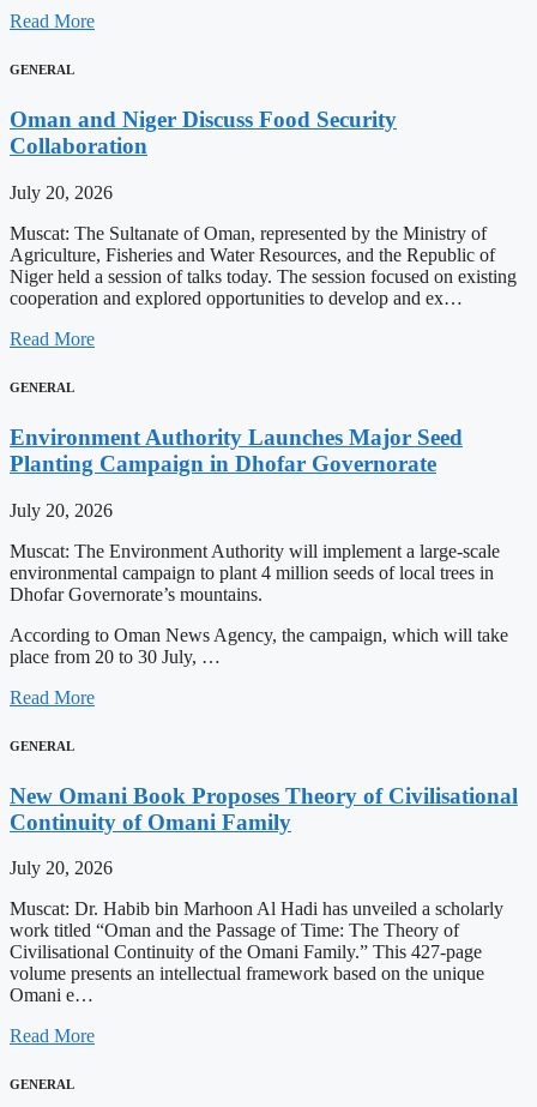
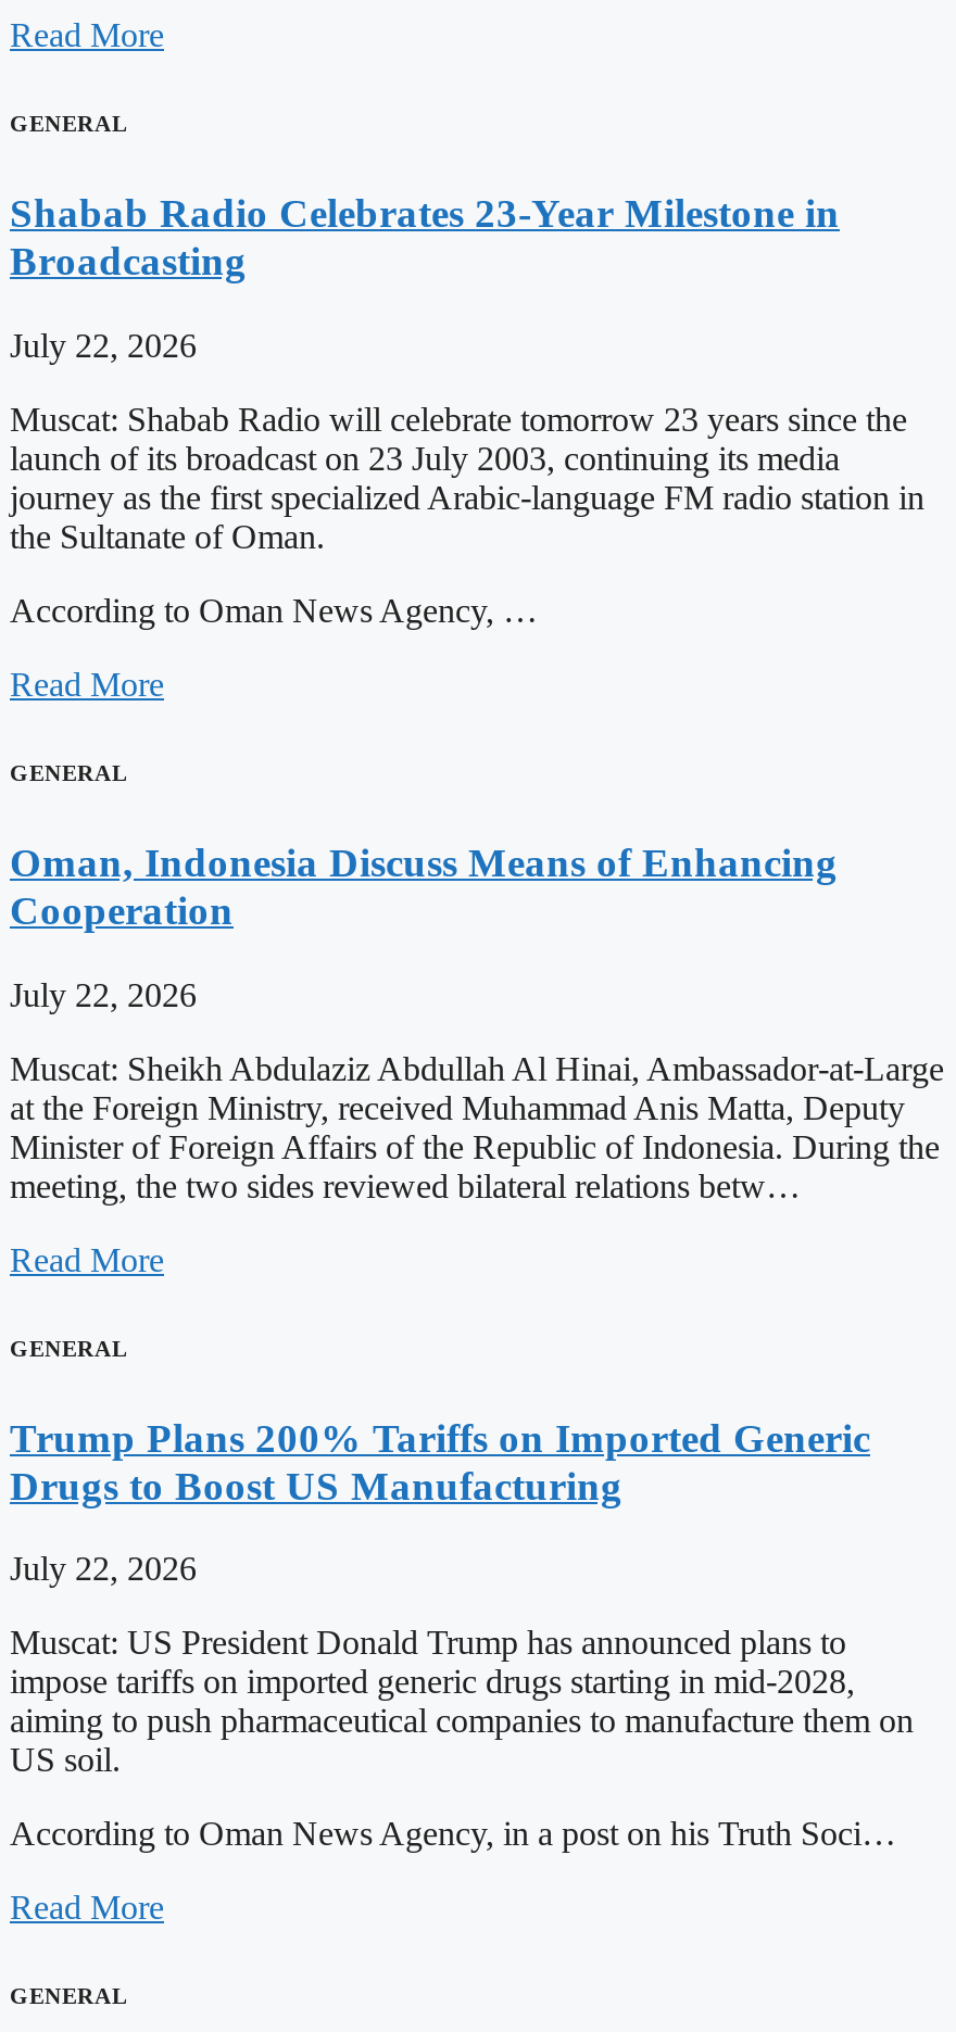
[10,107,517,308] Oman and Niger Discuss Food Security | Collaboration | July 20, 2026 | Muscat: The Sultanate of Oman, represented by the Ministry of | Agriculture, Fisheries and Water Resources, and the Republic of | Niger held a session of talks today. The session focused on existing | cooperation and explored opportunities to develop and ex… -> [10,190,924,629] Shabab Radio Celebrates 23-Year Milestone in | Broadcasting | July 22, 2026 | Muscat: Shabab Radio will celebrate tomorrow 23 years since the | launch of its broadcast on 23 July 2003, continuing its media | journey as the first specialized Arabic-language FM radio station in | the Sultanate of Oman. | According to Oman News Agency, …
moved [10,329,95,394] -> [10,666,164,785]: Read More | GENERAL
[10,424,508,666] Environment Authority Launches Major Seed | Planting Campaign in Dhofar Governorate | July 20, 2026 | Muscat: The Environment Authority will implement a large-scale | environmental campaign to plant 4 million seeds of local trees in | Dhofar Governorate’s mountains. | According to Oman News Agency, the campaign, which will take | place from 20 to 30 July, … -> [10,839,944,1204] Oman, Indonesia Discuss Means of Enhancing | Cooperation | July 22, 2026 | Muscat: Sheikh Abdulaziz Abdullah Al Hinai, Ambassador-at-Large | at the Foreign Ministry, received Muhammad Anis Matta, Deputy | Minister of Foreign Affairs of the Republic of Indonesia. During the | meeting, the two sides reviewed bilateral relations betw…
[10,783,518,1005] New Omani Book Proposes Theory of Civilisational | Continuity of Omani Family | July 20, 2026 | Muscat: Dr. Habib bin Marhoon Al Hadi has unveiled a scholarly | work titled “Oman and the Passage of Time: The Theory of | Civilisational Continuity of the Omani Family.” This 427-page | volume presents an intellectual framework based on the unique | Omani e… -> [10,1414,914,1852] Trump Plans 200% Tariffs on Imported Generic | Drugs to Boost US Manufacturing | July 22, 2026 | Muscat: US President Donald Trump has announced plans to | impose tariffs on imported generic drugs starting in mid-2028, | aiming to push pharmaceutical companies to manufacture them on | US soil. | According to Oman News Agency, in a post on his Truth Soci…

